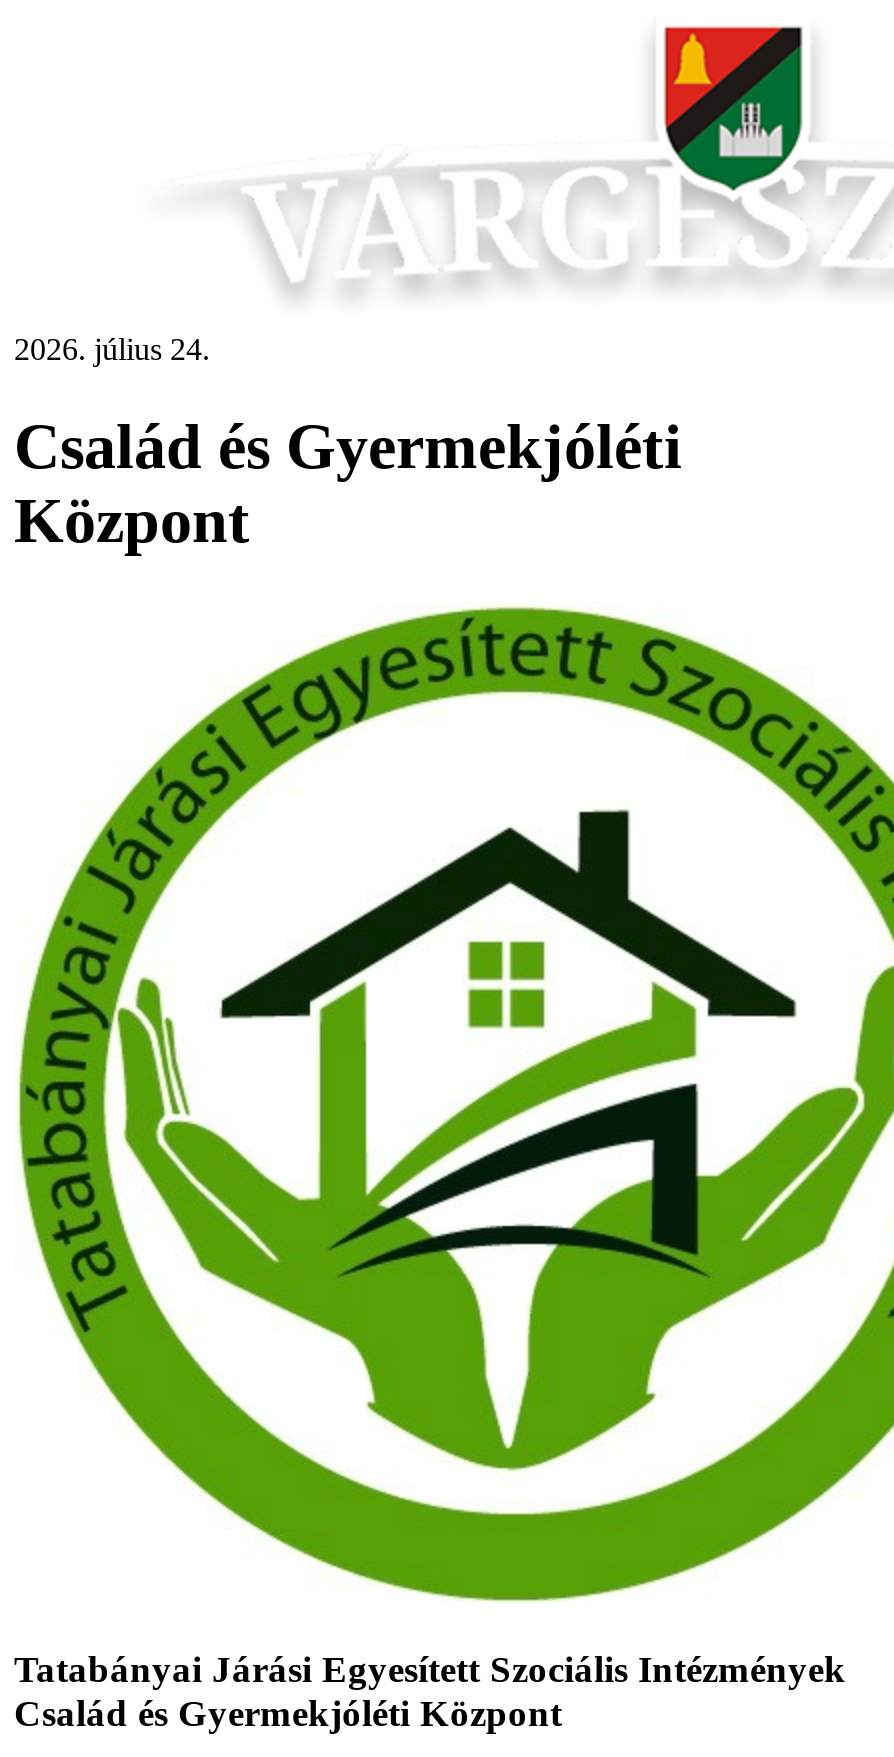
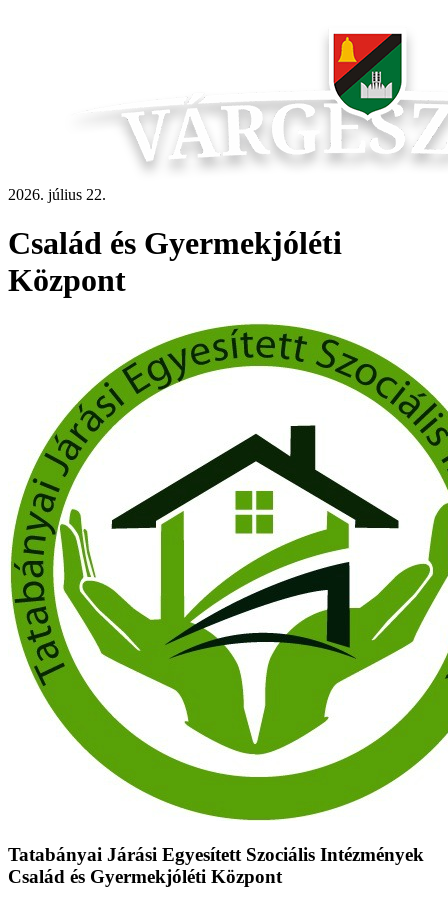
[14,332,210,366] 2026. július 24. -> [8,186,106,203] 2026. július 22.

